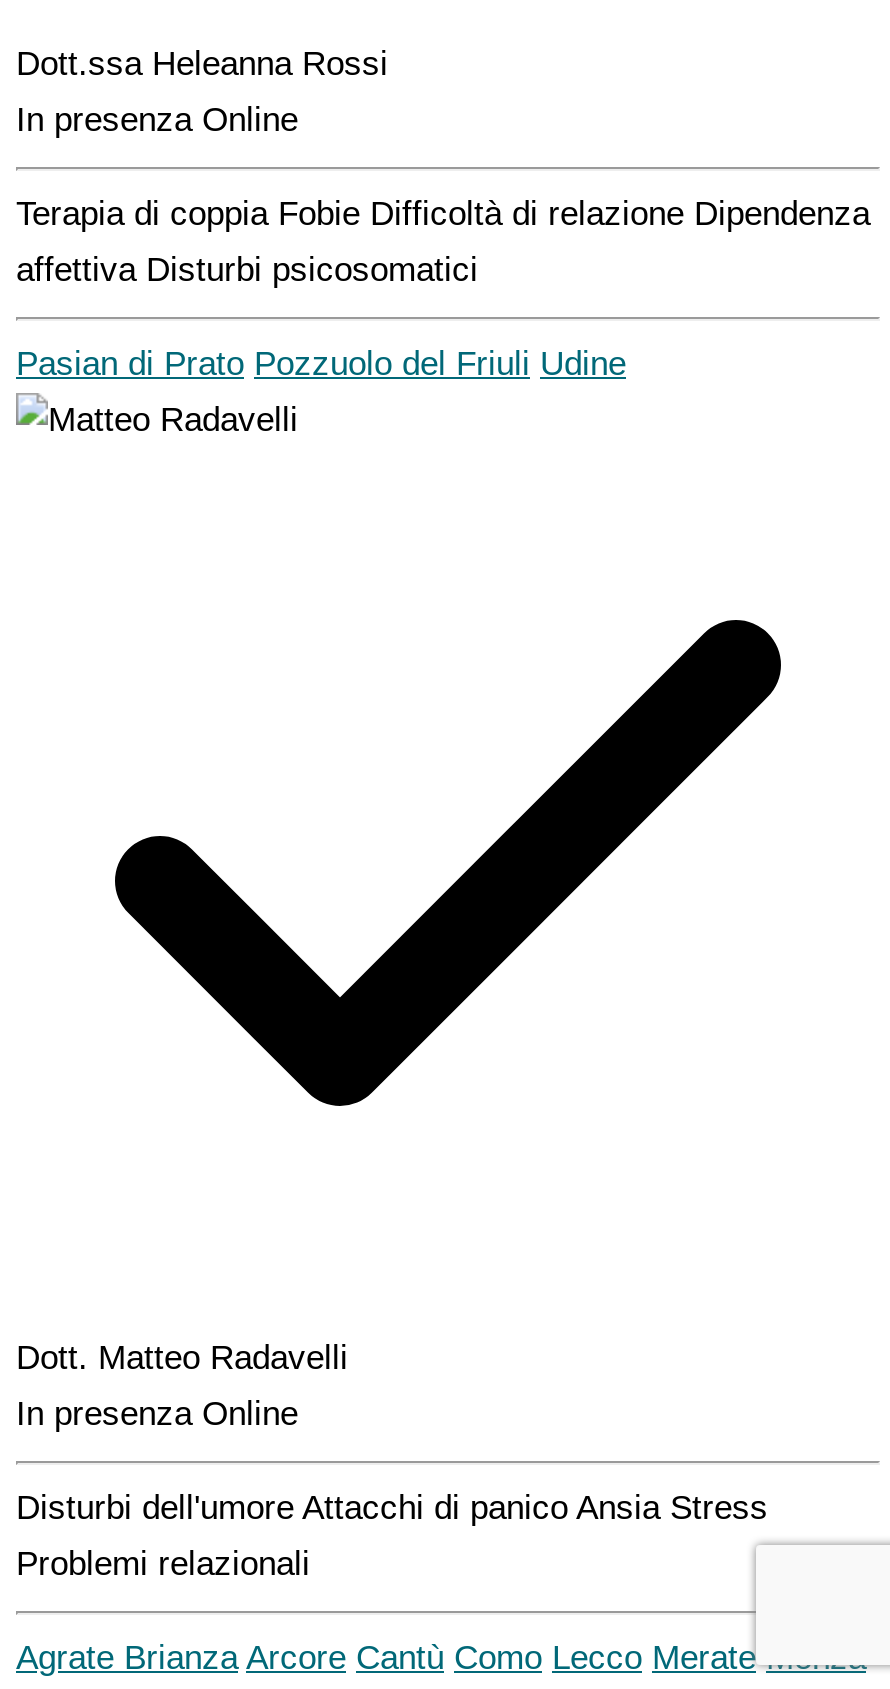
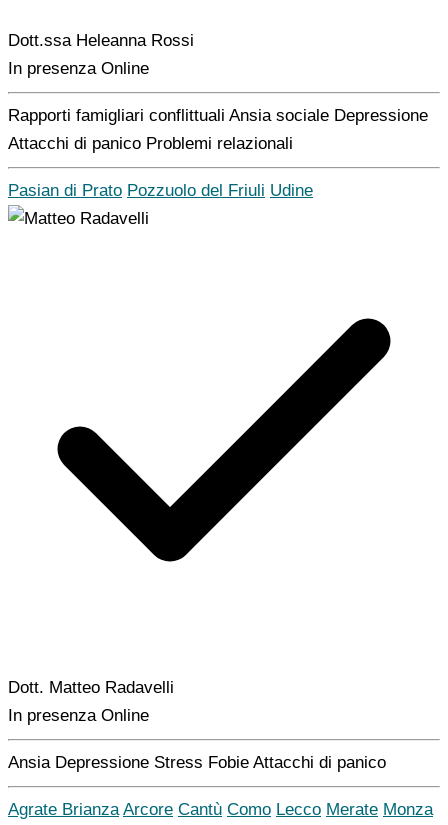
[16,196,870,234] Terapia di coppia Fobie Difficoltà di relazione Dipendenza -> [8,106,428,125] Rapporti famigliari conflittuali Ansia sociale Depressione
[16,252,478,290] affettiva Disturbi psicosomatici -> [8,134,293,153] Attacchi di panico Problemi relazionali
[16,1490,768,1584] Disturbi dell'umore Attacchi di panico Ansia Stress | Problemi relazionali -> [8,753,386,772] Ansia Depressione Stress Fobie Attacchi di panico

